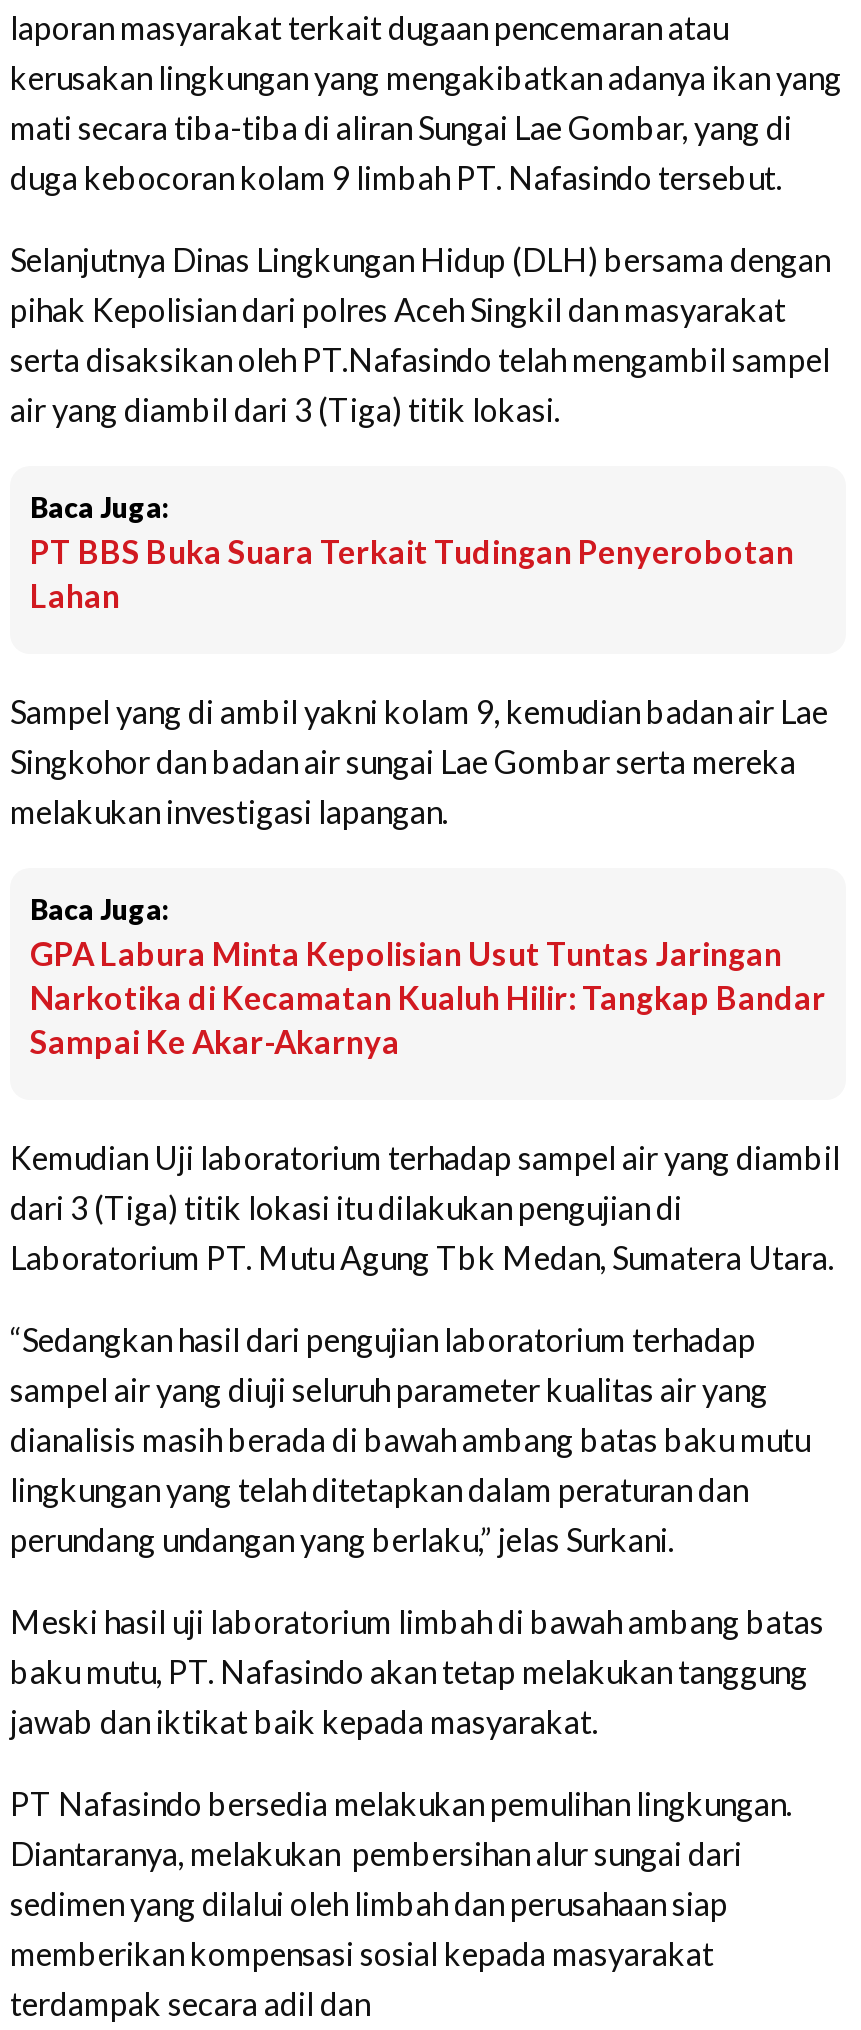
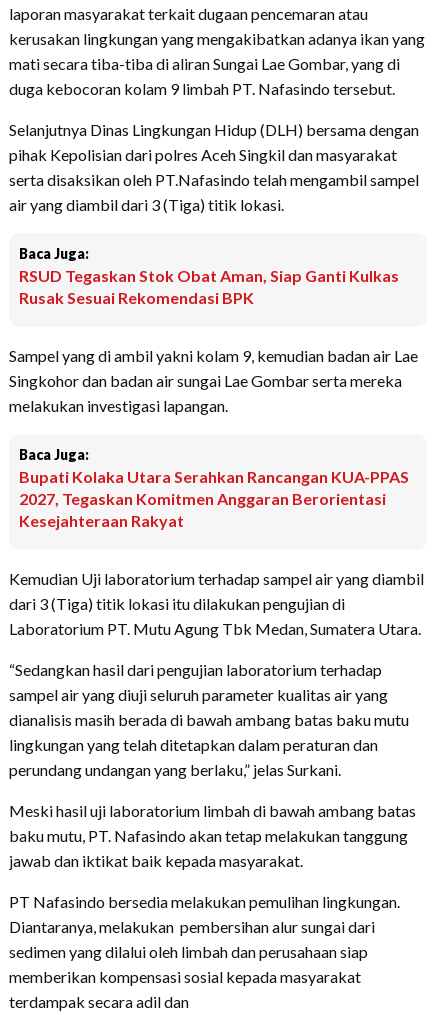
[30,533,794,615] PT BBS Buka Suara Terkait Tudingan Penyerobotan | Lahan -> [19,266,399,307] RSUD Tegaskan Stok Obat Aman, Siap Ganti Kulkas | Rusak Sesuai Rekomendasi BPK
[30,935,826,1061] GPA Labura Minta Kepolisian Usut Tuntas Jaringan | Narkotika di Kecamatan Kualuh Hilir: Tangkap Bandar | Sampai Ke Akar-Akarnya -> [19,467,409,530] Bupati Kolaka Utara Serahkan Rancangan KUA-PPAS | 2027, Tegaskan Komitmen Anggaran Berorientasi | Kesejahteraan Rakyat

